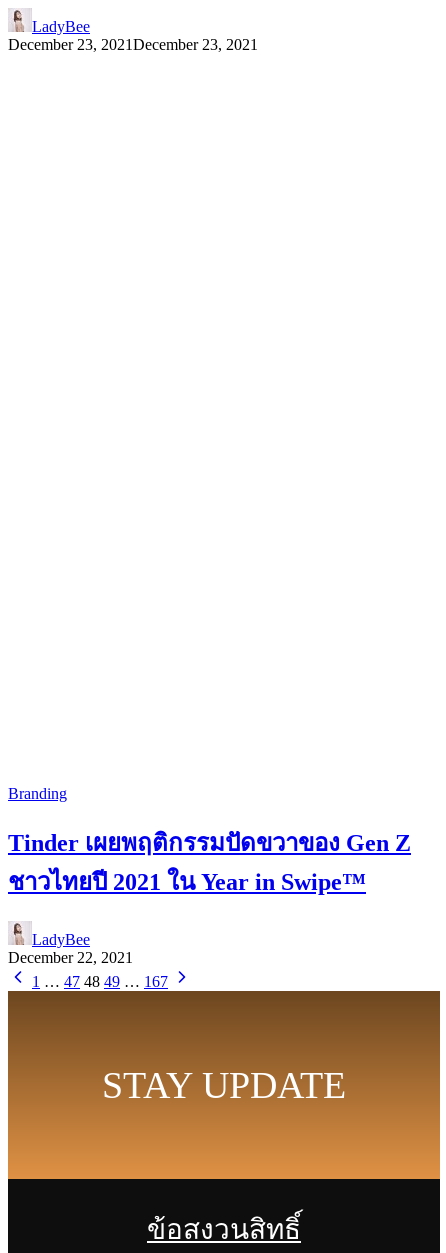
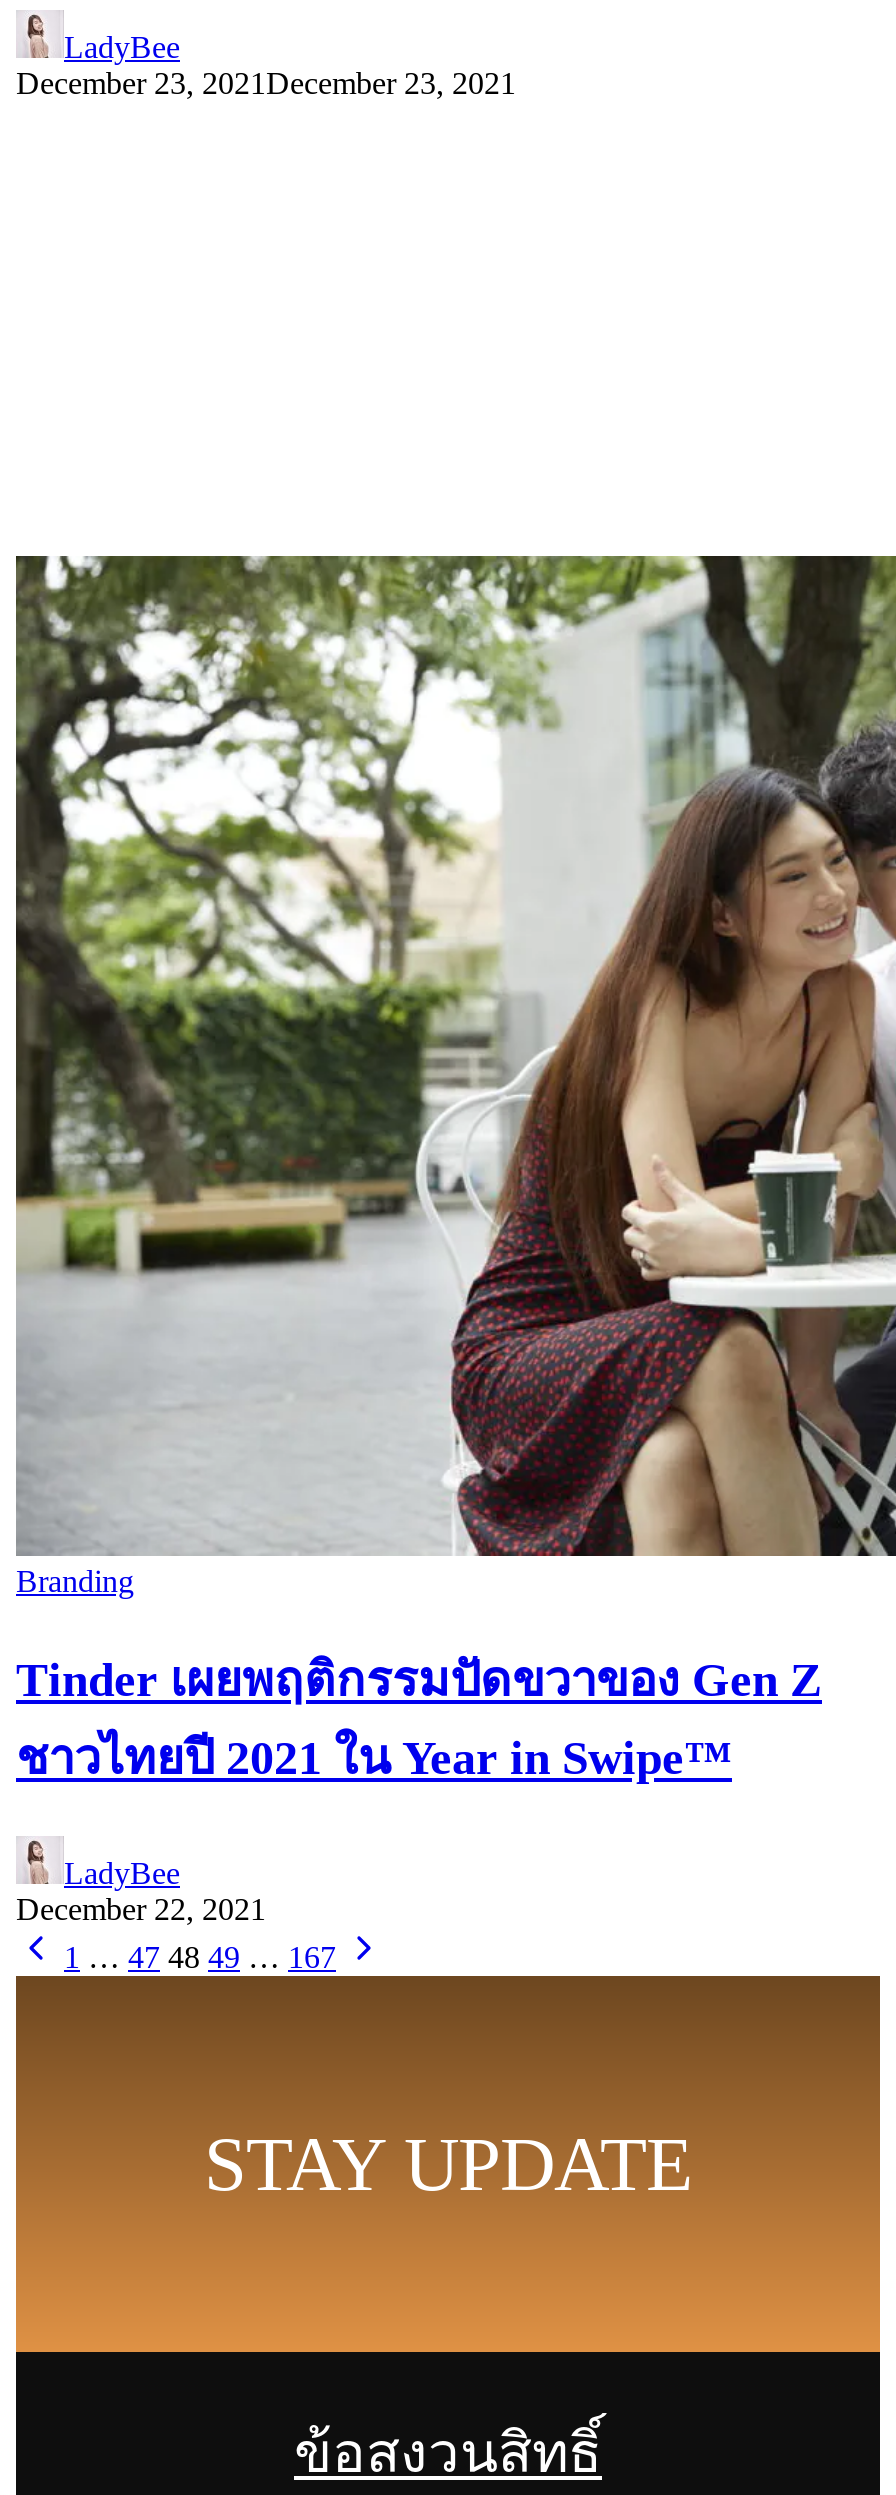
none -> [14,554,890,1558] [image]

